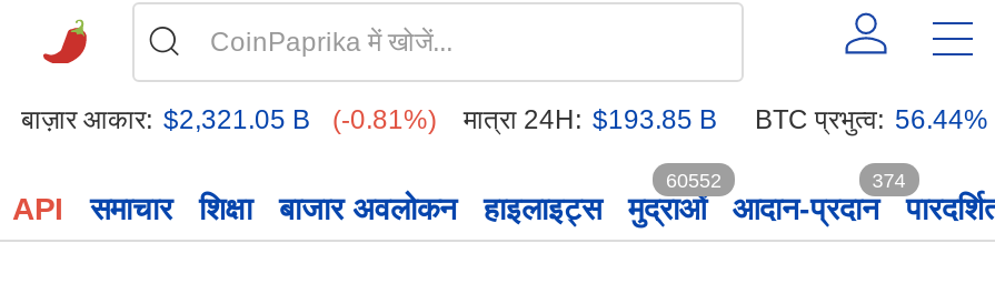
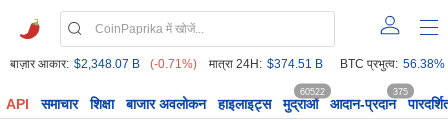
[21,104,310,135] बाज़ार आकार: $2,321.05 B -> [10,57,140,71] बाज़ार आकार: $2,348.07 B
[332,104,437,135] (-0.81%) -> [150,57,197,71] (-0.71%)
[464,104,717,135] मात्रा 24H: $193.85 B -> [209,57,323,71] मात्रा 24H: $374.51 B
[755,104,988,135] BTC प्रभुत्व: 56.44% -> [340,57,445,71] BTC प्रभुत्व: 56.38%
[666,169,722,191] 60552 -> [300,86,325,96] 60522
[872,169,905,191] 374 -> [393,86,408,96] 375

